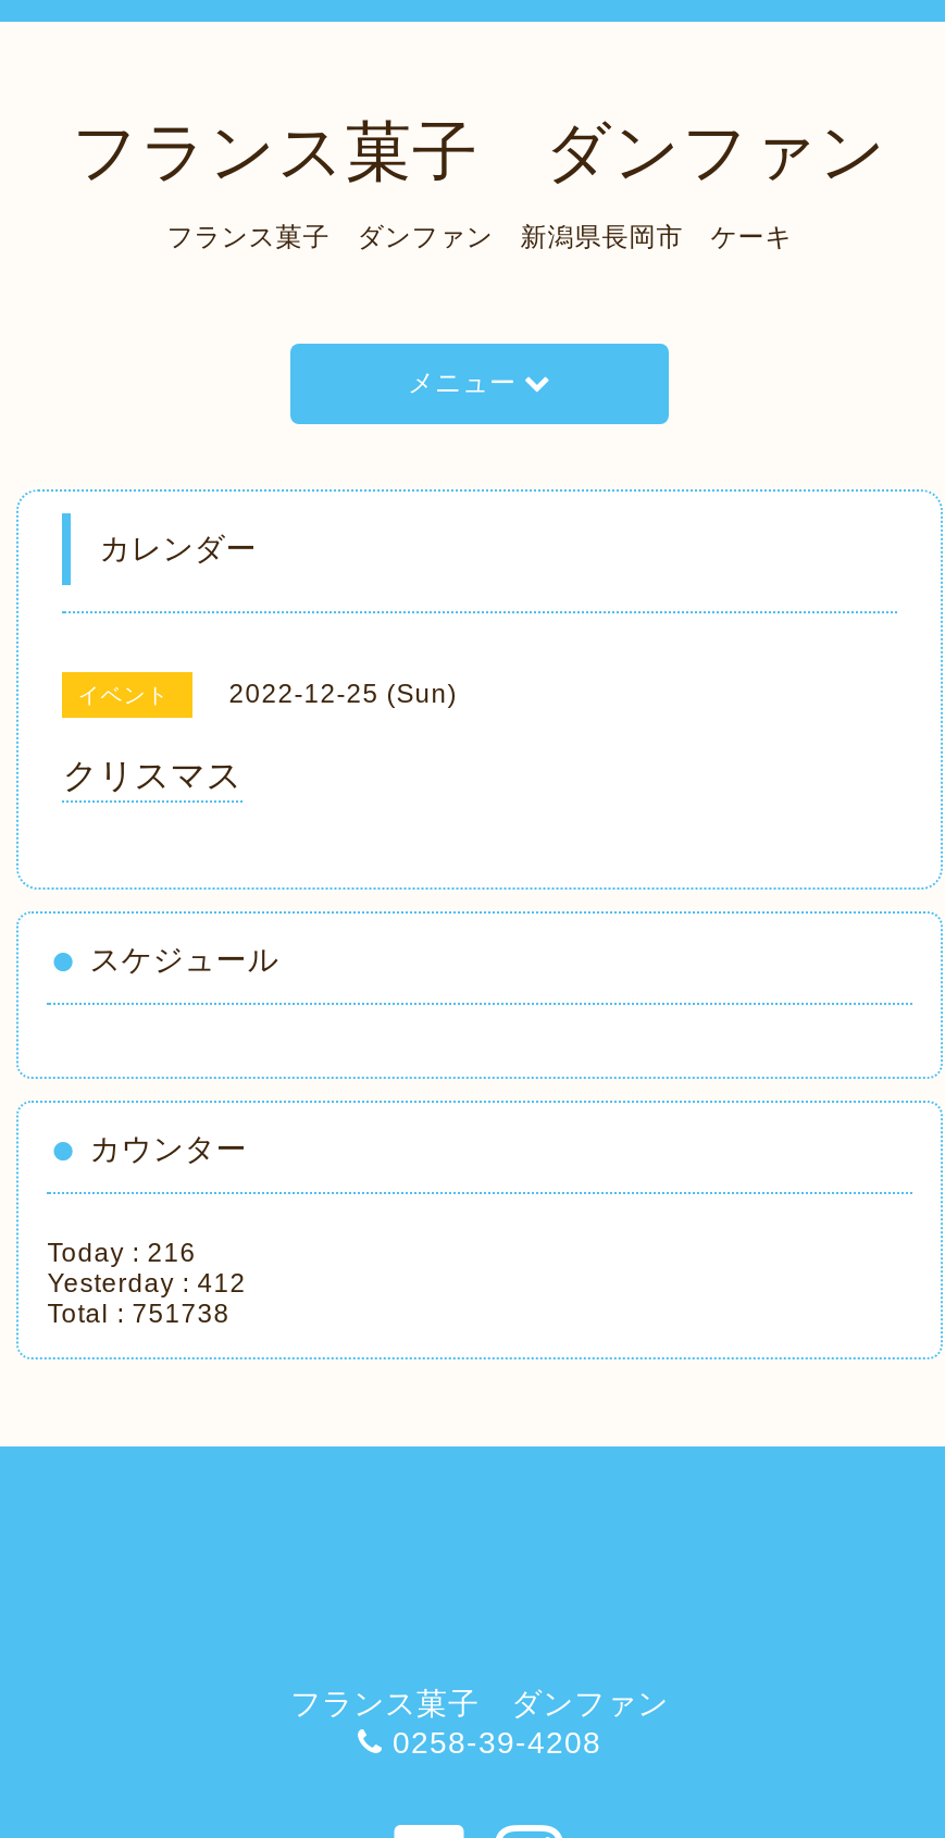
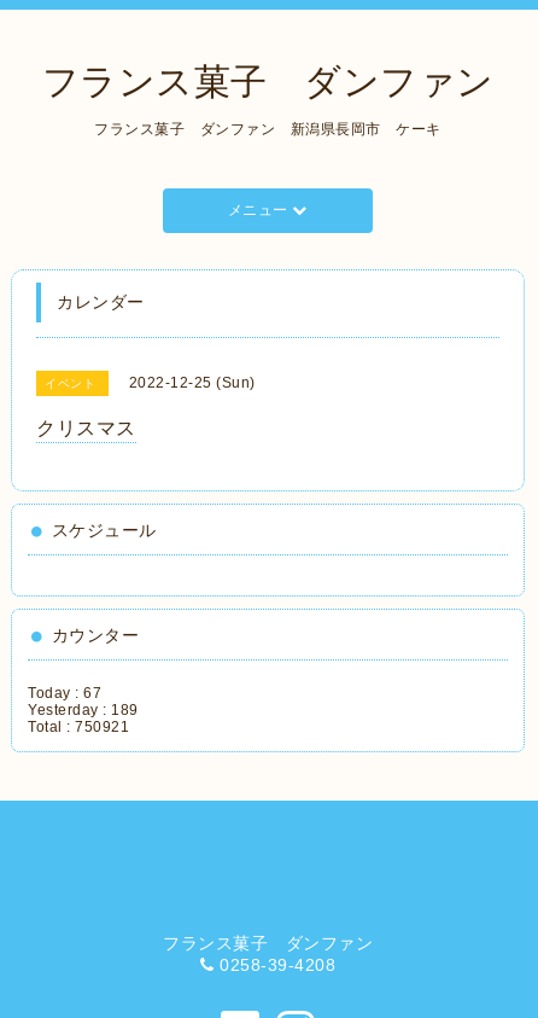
[47,1238,196,1268] Today : 216 -> [28,685,102,702] Today : 67
[47,1268,246,1299] Yesterday : 412 -> [28,702,138,719] Yesterday : 189
[47,1299,230,1329] Total : 751738 -> [28,719,129,735] Total : 750921

